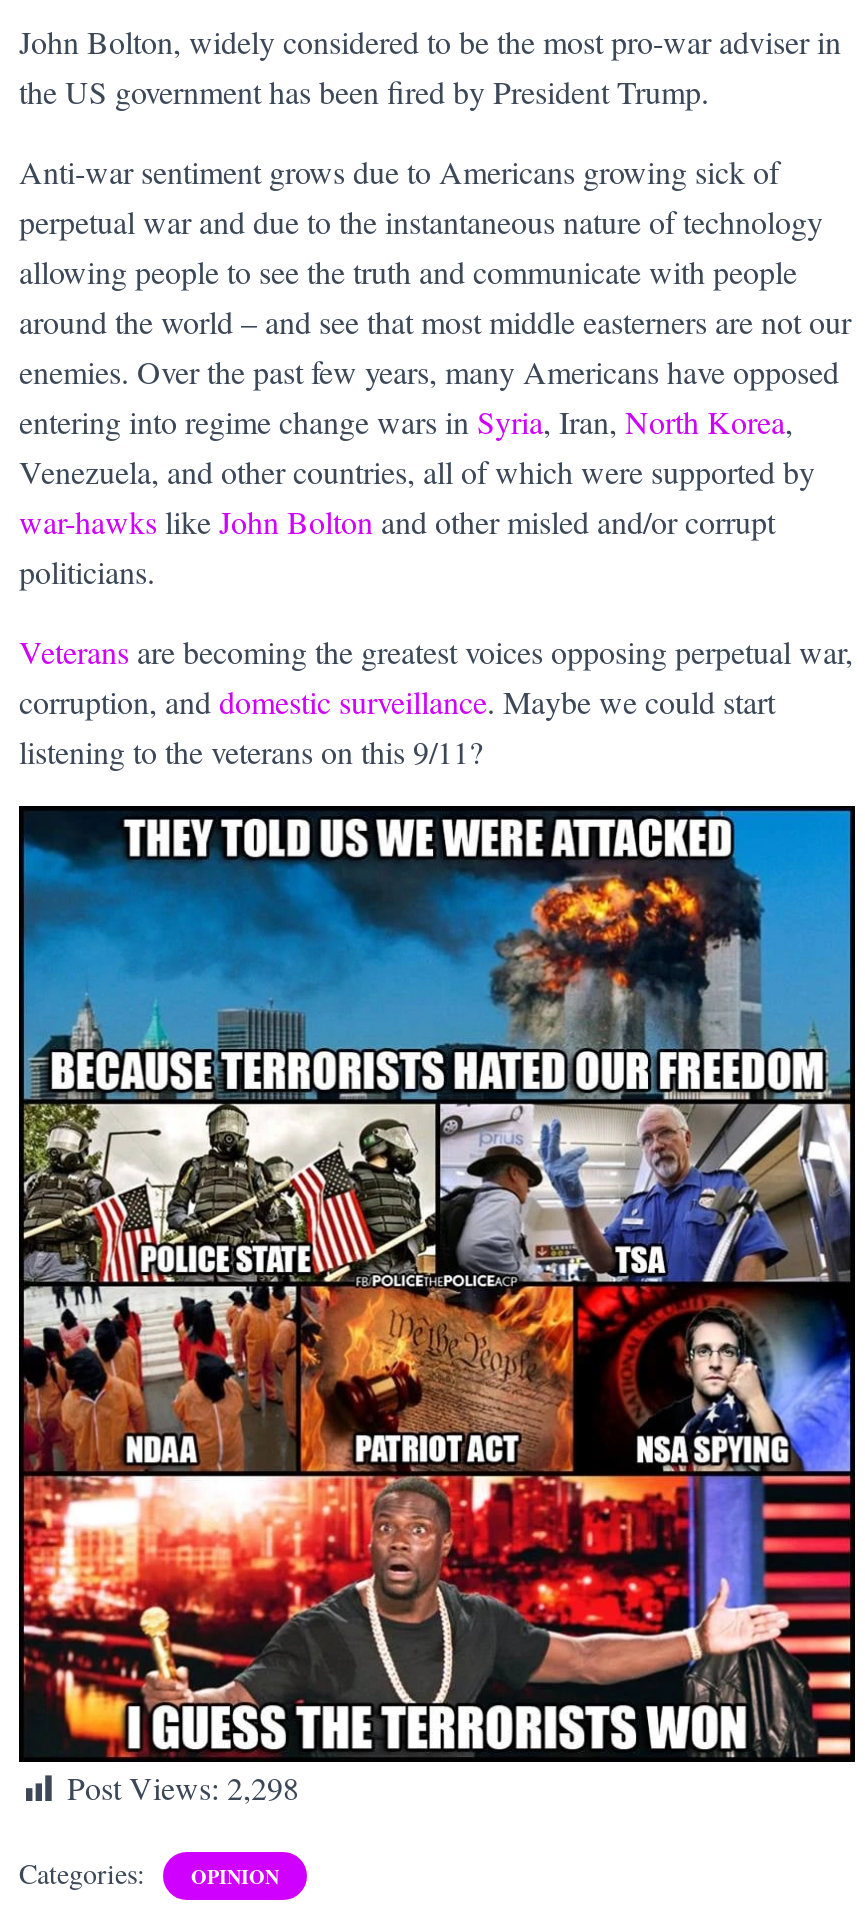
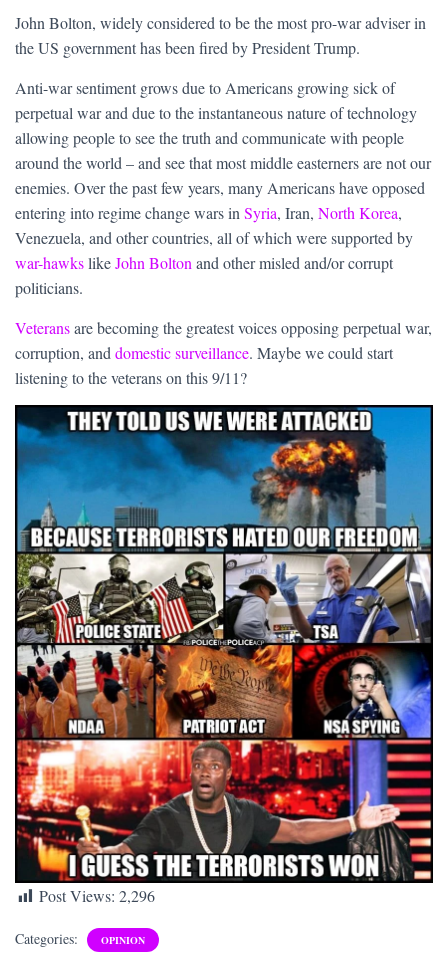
[67,1765,299,1807] Post Views: 2,298 -> [39,885,155,906] Post Views: 2,296

